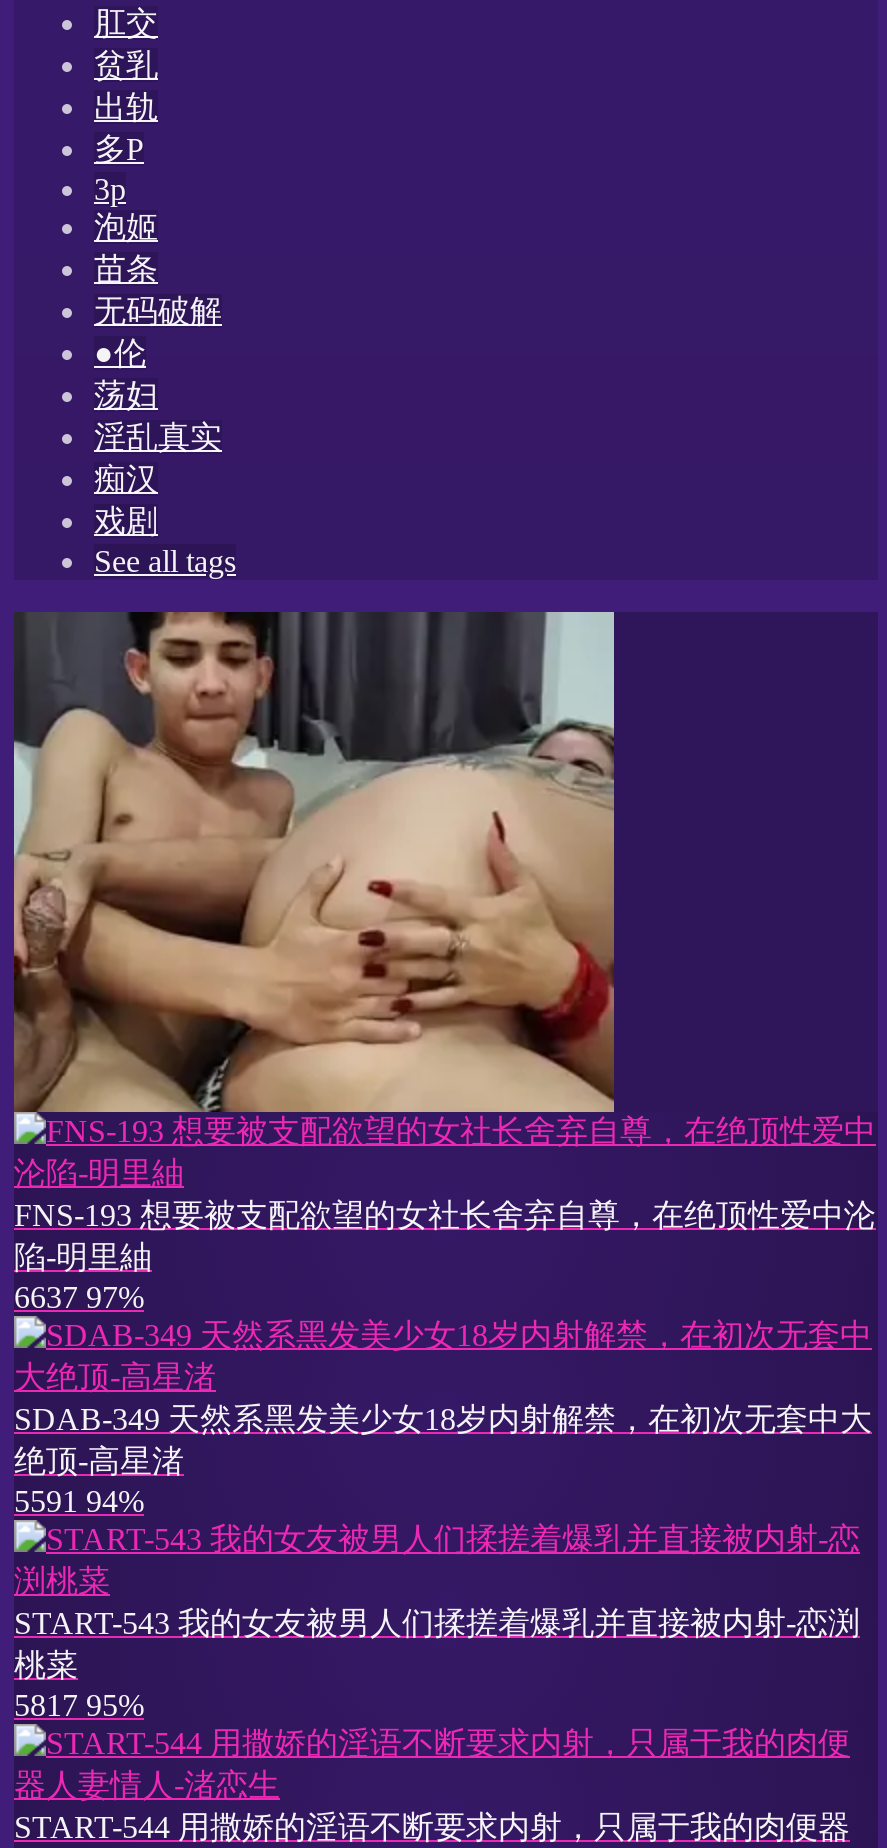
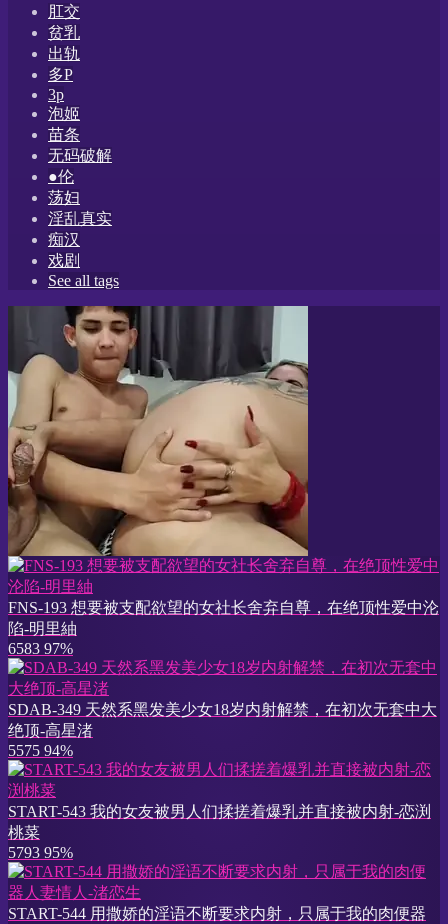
[14,1279,144,1313] 6637 97% -> [8,640,73,657] 6583 97%
[14,1483,144,1517] 5591 94% -> [8,742,73,759] 5575 94%
[14,1687,144,1721] 5817 95% -> [8,844,73,861] 5793 95%

